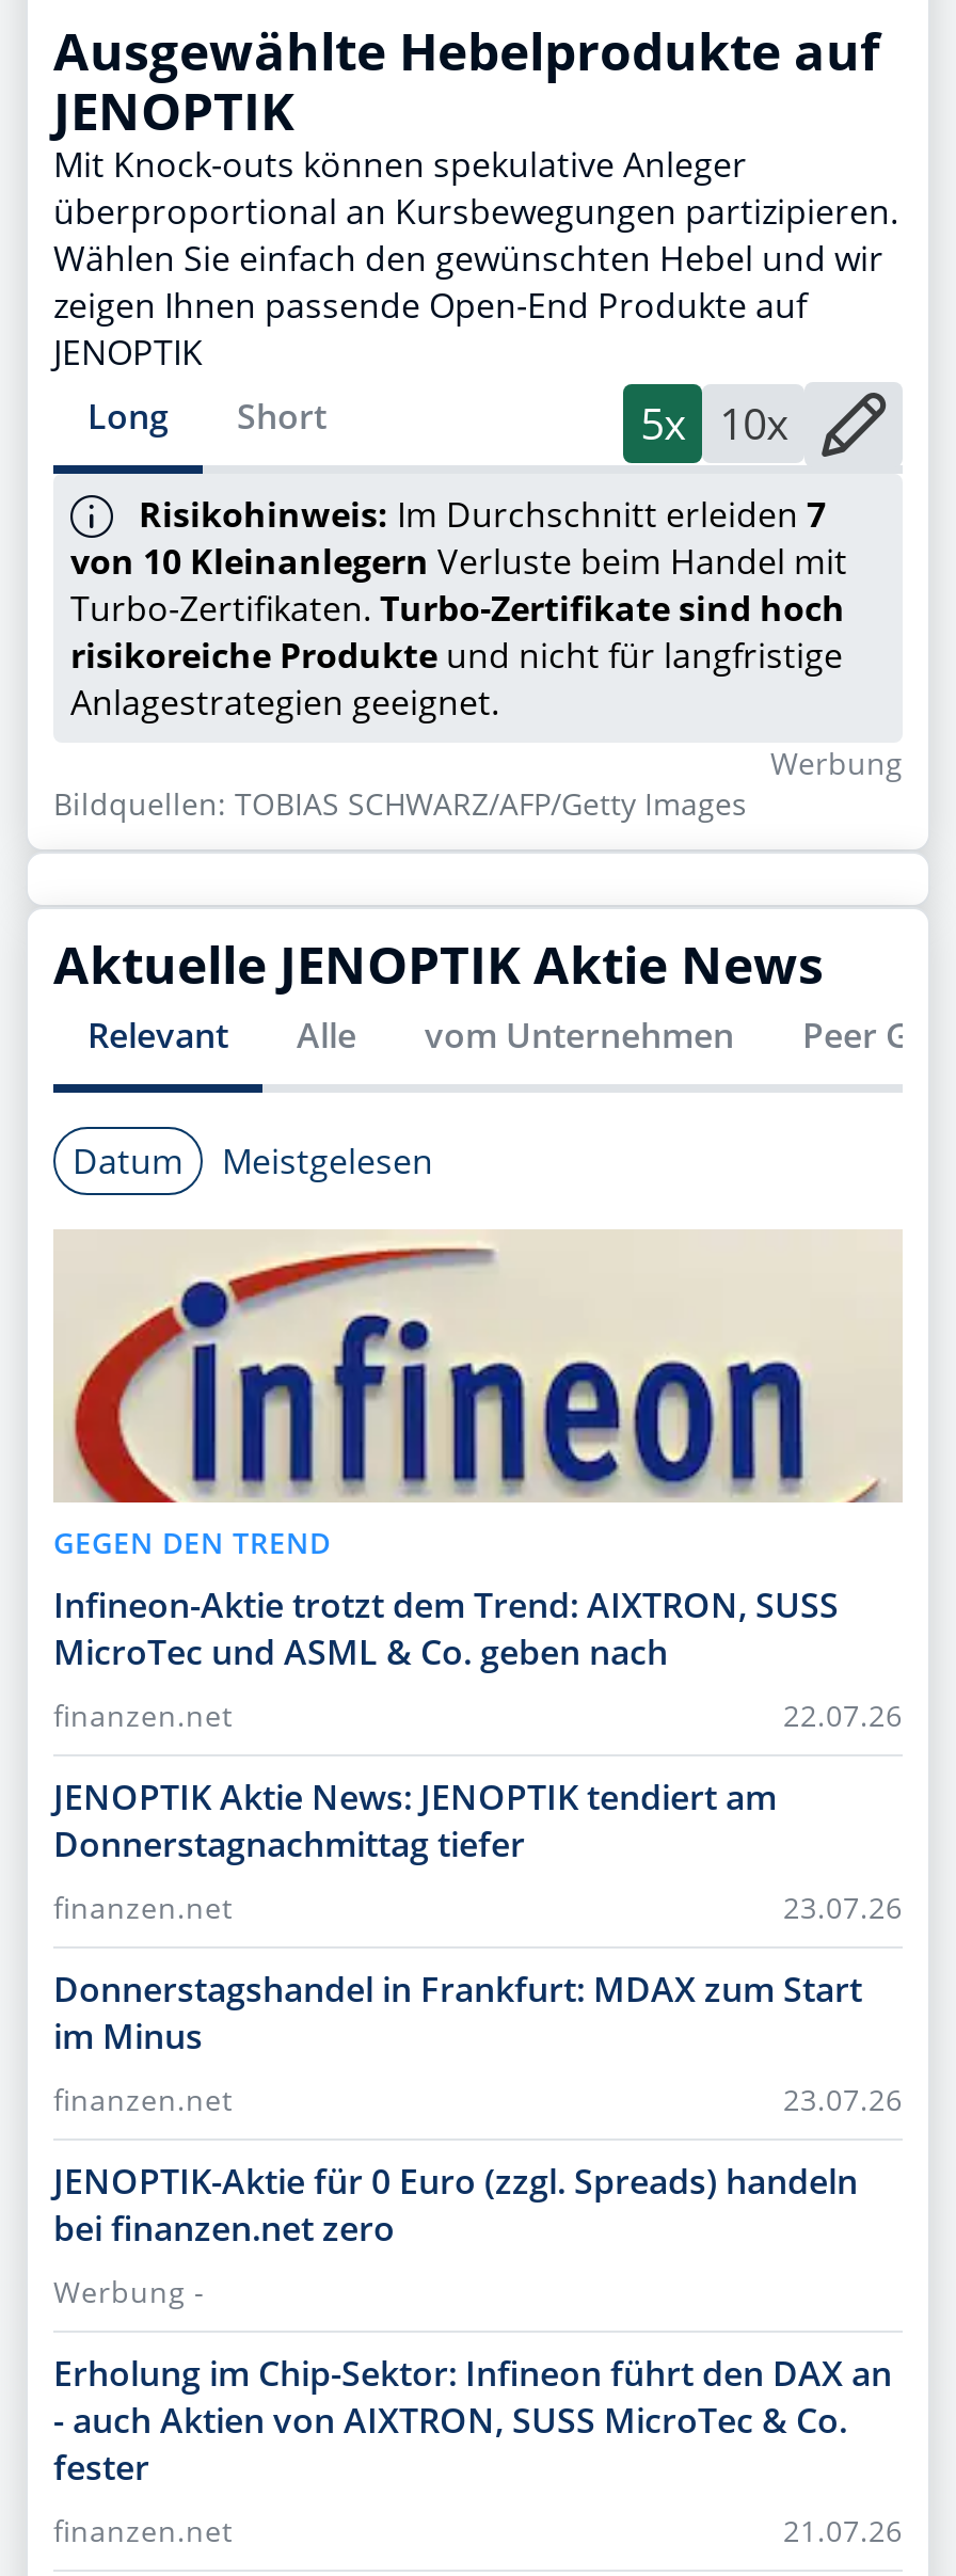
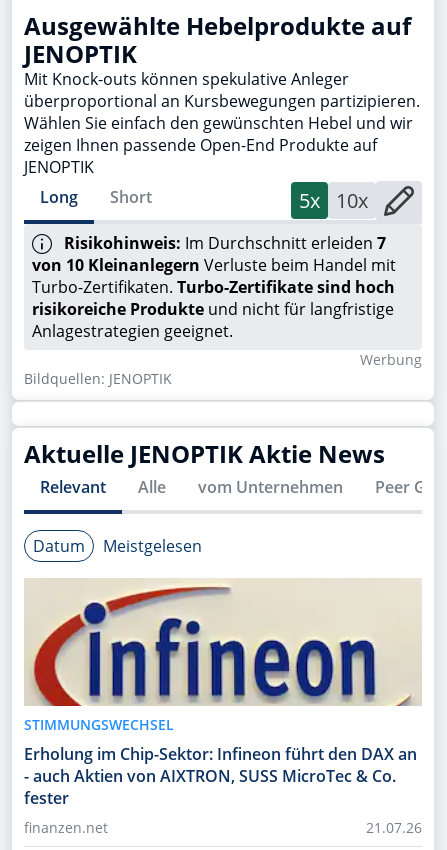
[53,784,747,825] Bildquellen: TOBIAS SCHWARZ/AFP/Getty Images -> [24,369,172,388] Bildquellen: JENOPTIK
none -> [24,715,174,734] STIMMUNGSWECHSEL
[53,1523,839,1676] GEGEN DEN TREND | Infineon-Aktie trotzt dem Trend: AIXTRON, SUSS | MicroTec und ASML & Co. geben nach -> none
[53,1695,903,1736] 22.07.26 | finanzen.net -> none
[53,1774,777,1868] JENOPTIK Aktie News: JENOPTIK tendiert am | Donnerstagnachmittag tiefer -> none
[53,1888,903,1928] 23.07.26 | finanzen.net -> none
[53,1966,862,2060] Donnerstagshandel in Frankfurt: MDAX zum Start | im Minus -> none
[53,2080,903,2120] 23.07.26 | finanzen.net -> none
[53,2159,858,2252] JENOPTIK-Aktie für 0 Euro (zzgl. Spreads) handeln | bei finanzen.net zero -> none
[53,2272,205,2312] Werbung - -> none

